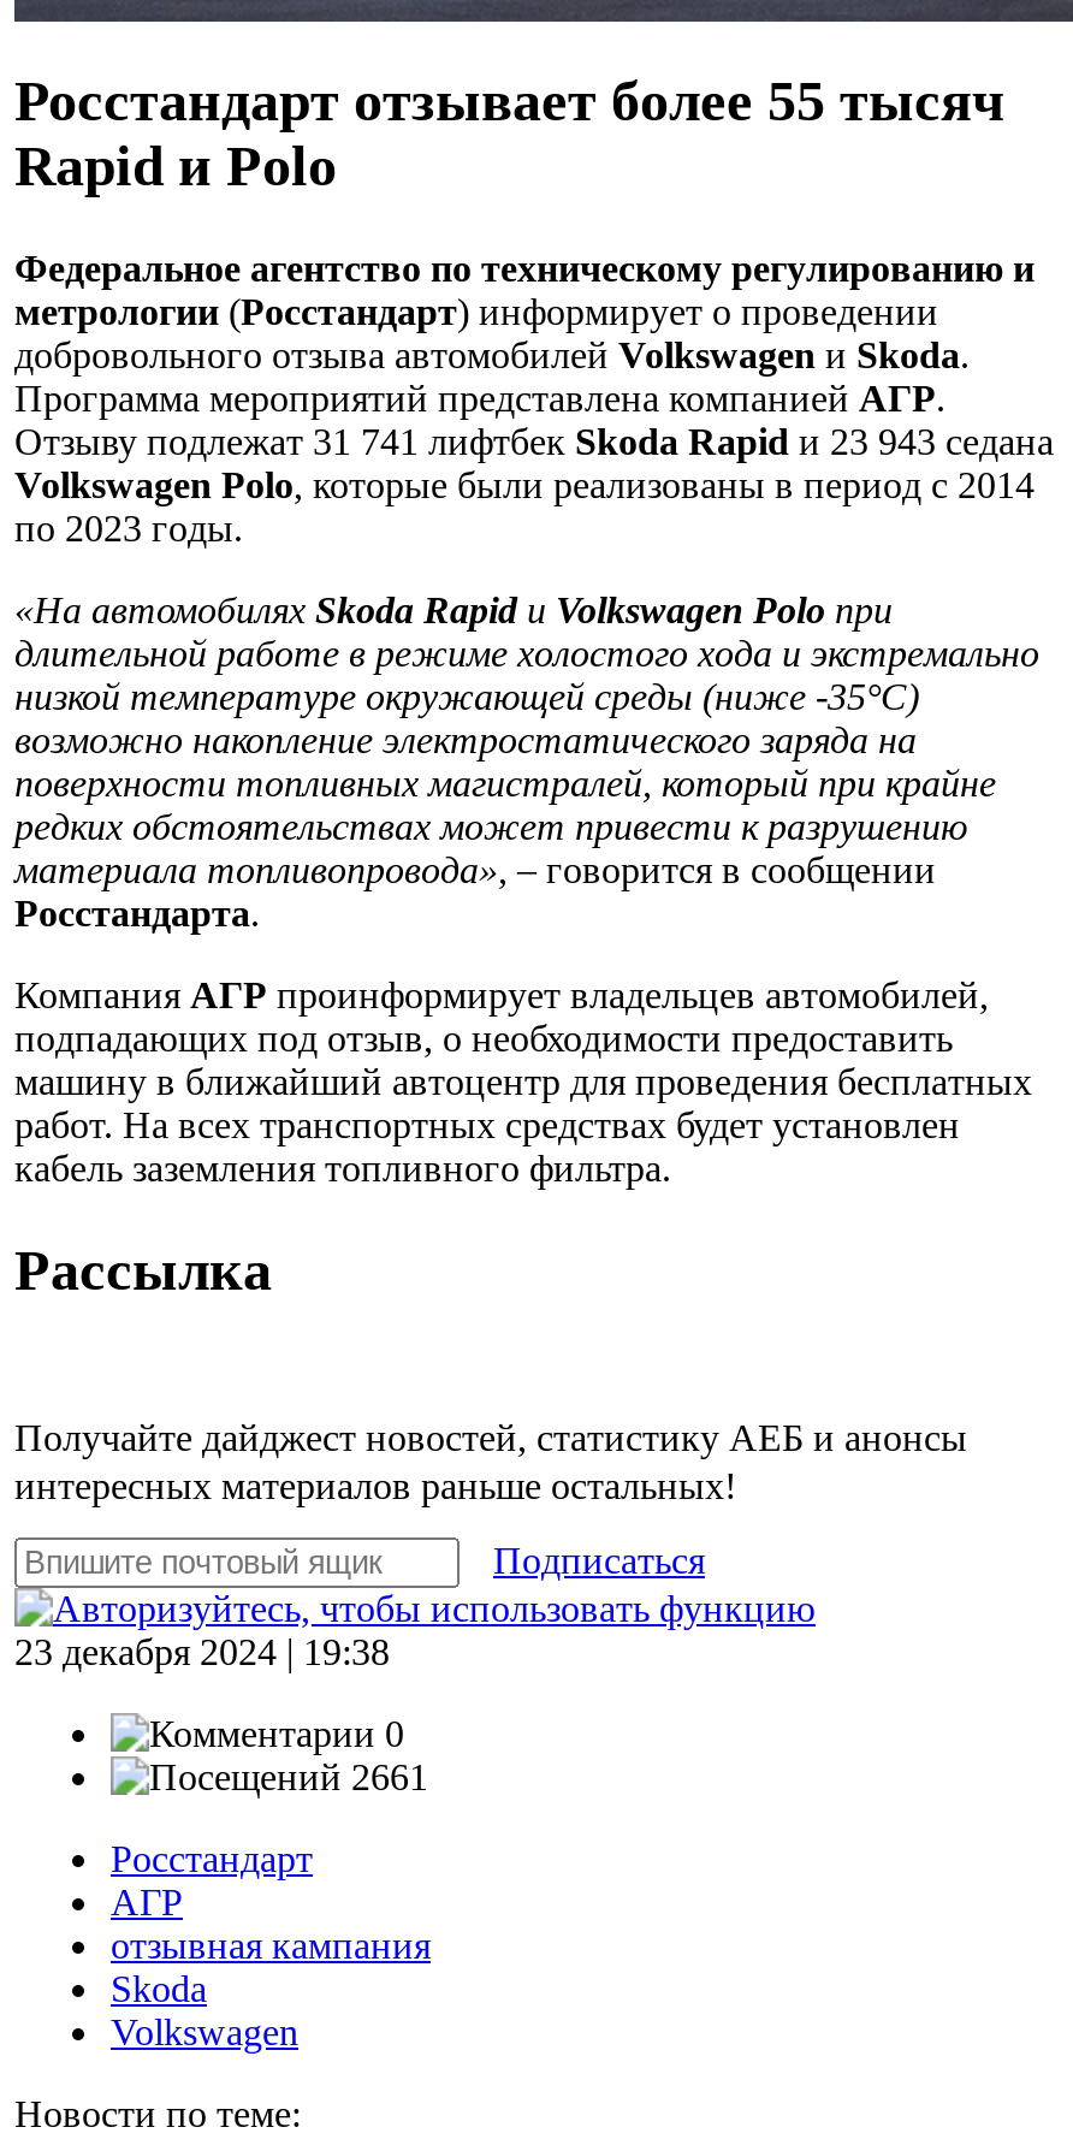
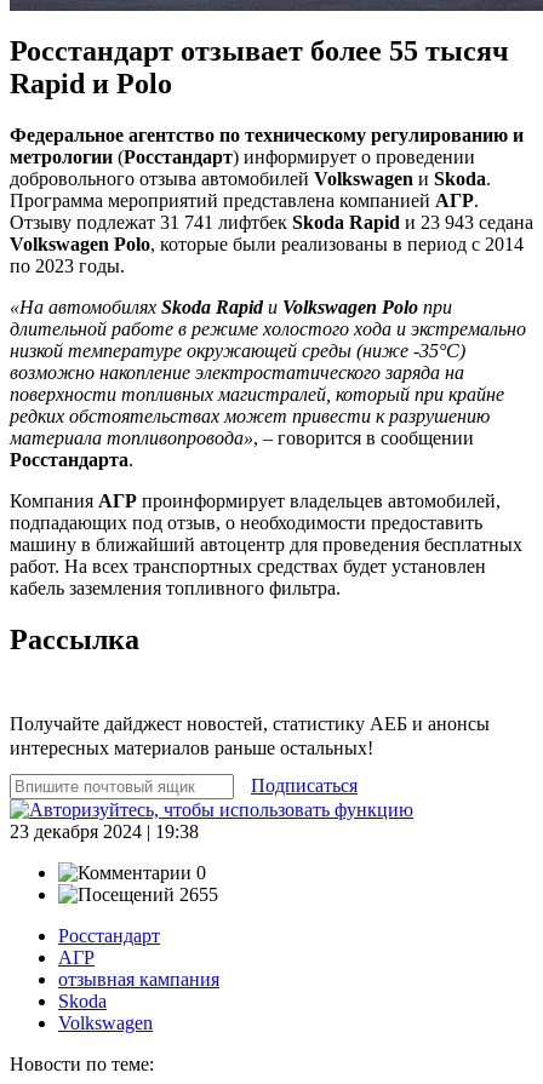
[342,1755,428,1796] 2661 -> [175,884,218,904] 2655

